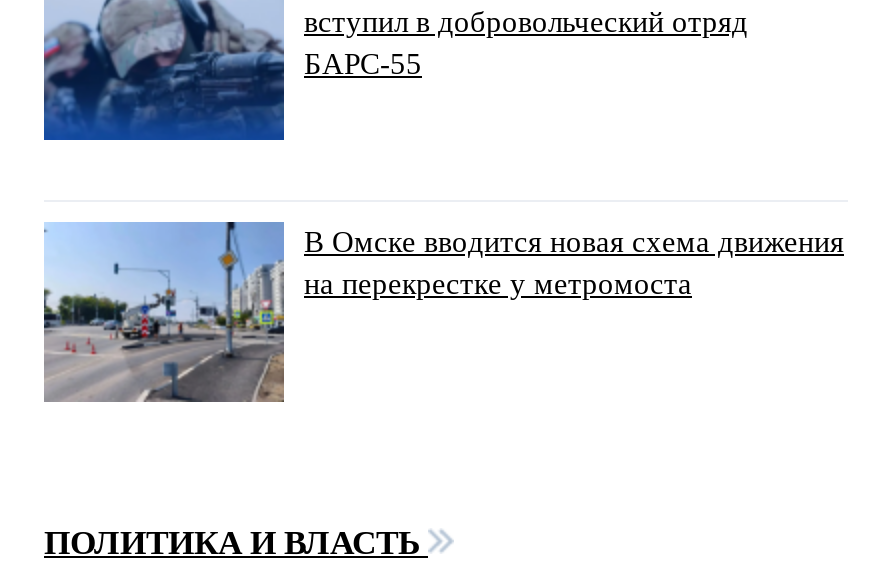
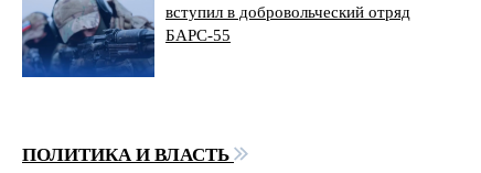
[42,220,844,404] [image] | В Омске вводится новая схема движения | на перекрестке у метромоста -> none

